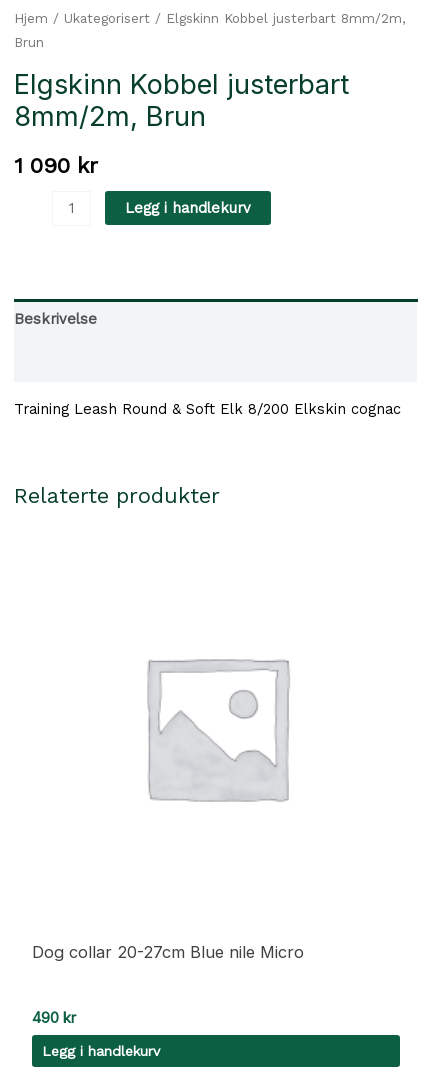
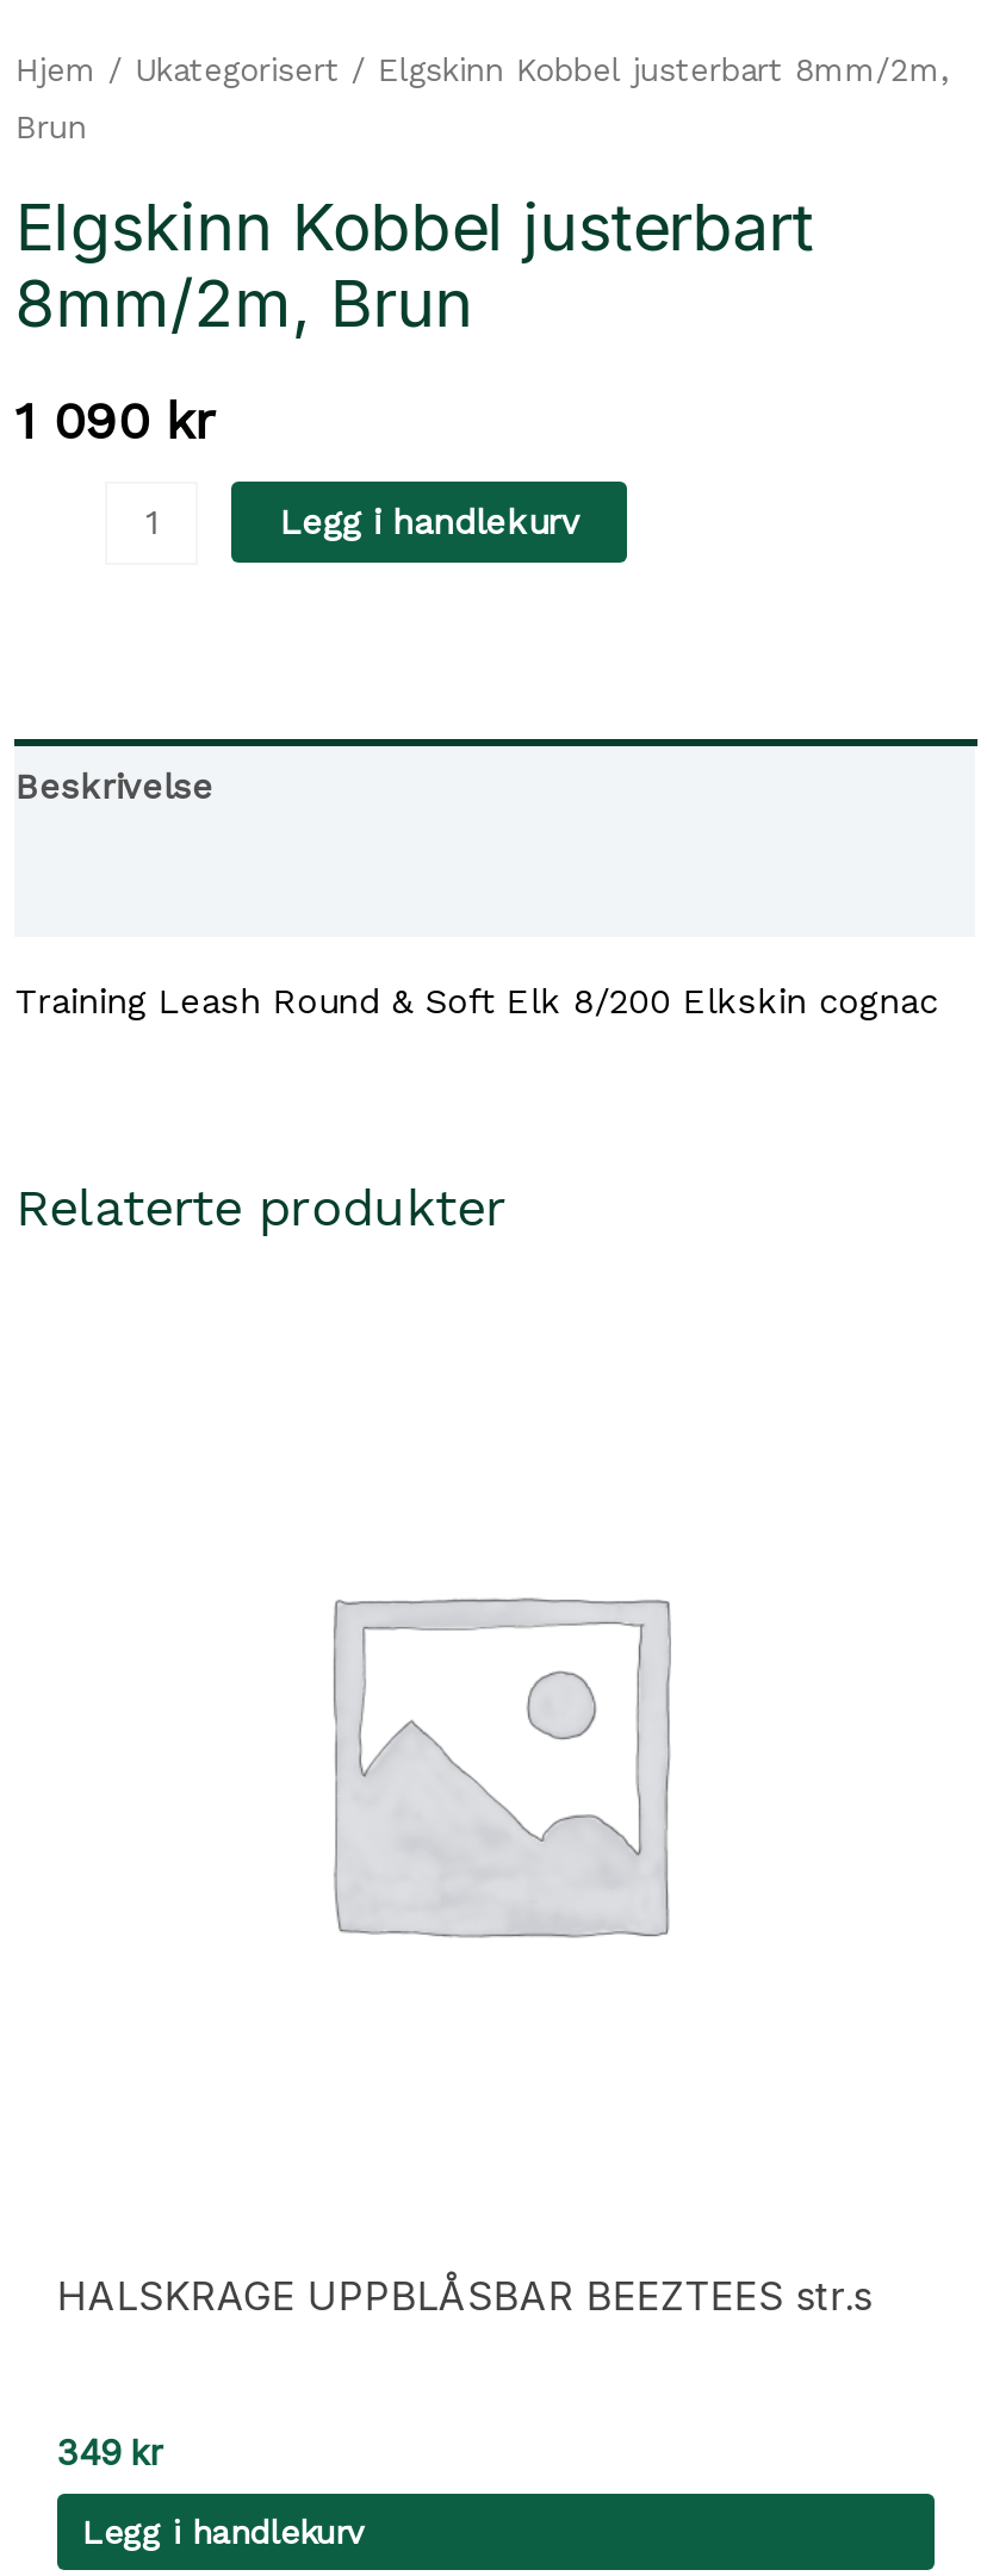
[32,942,304,962] Dog collar 20-27cm Blue nile Micro -> [57,2272,872,2319] HALSKRAGE UPPBLÅSBAR BEEZTEES str.s
[32,1009,76,1027] 490 kr -> [57,2432,162,2475] 349 kr

